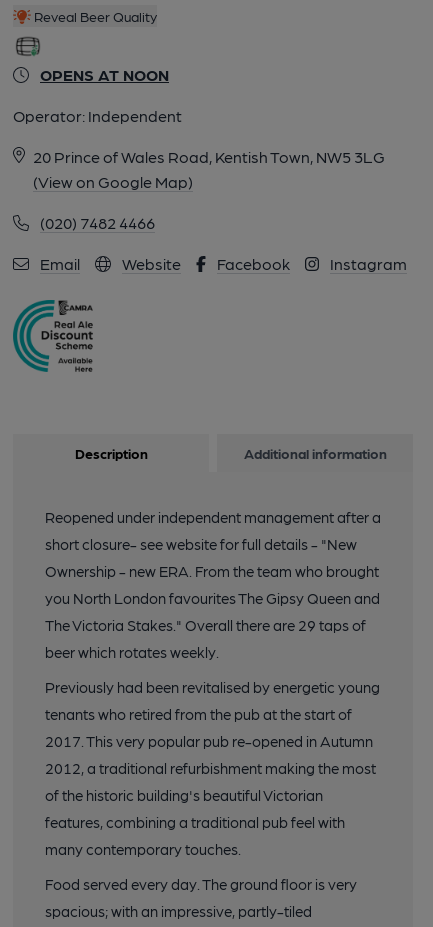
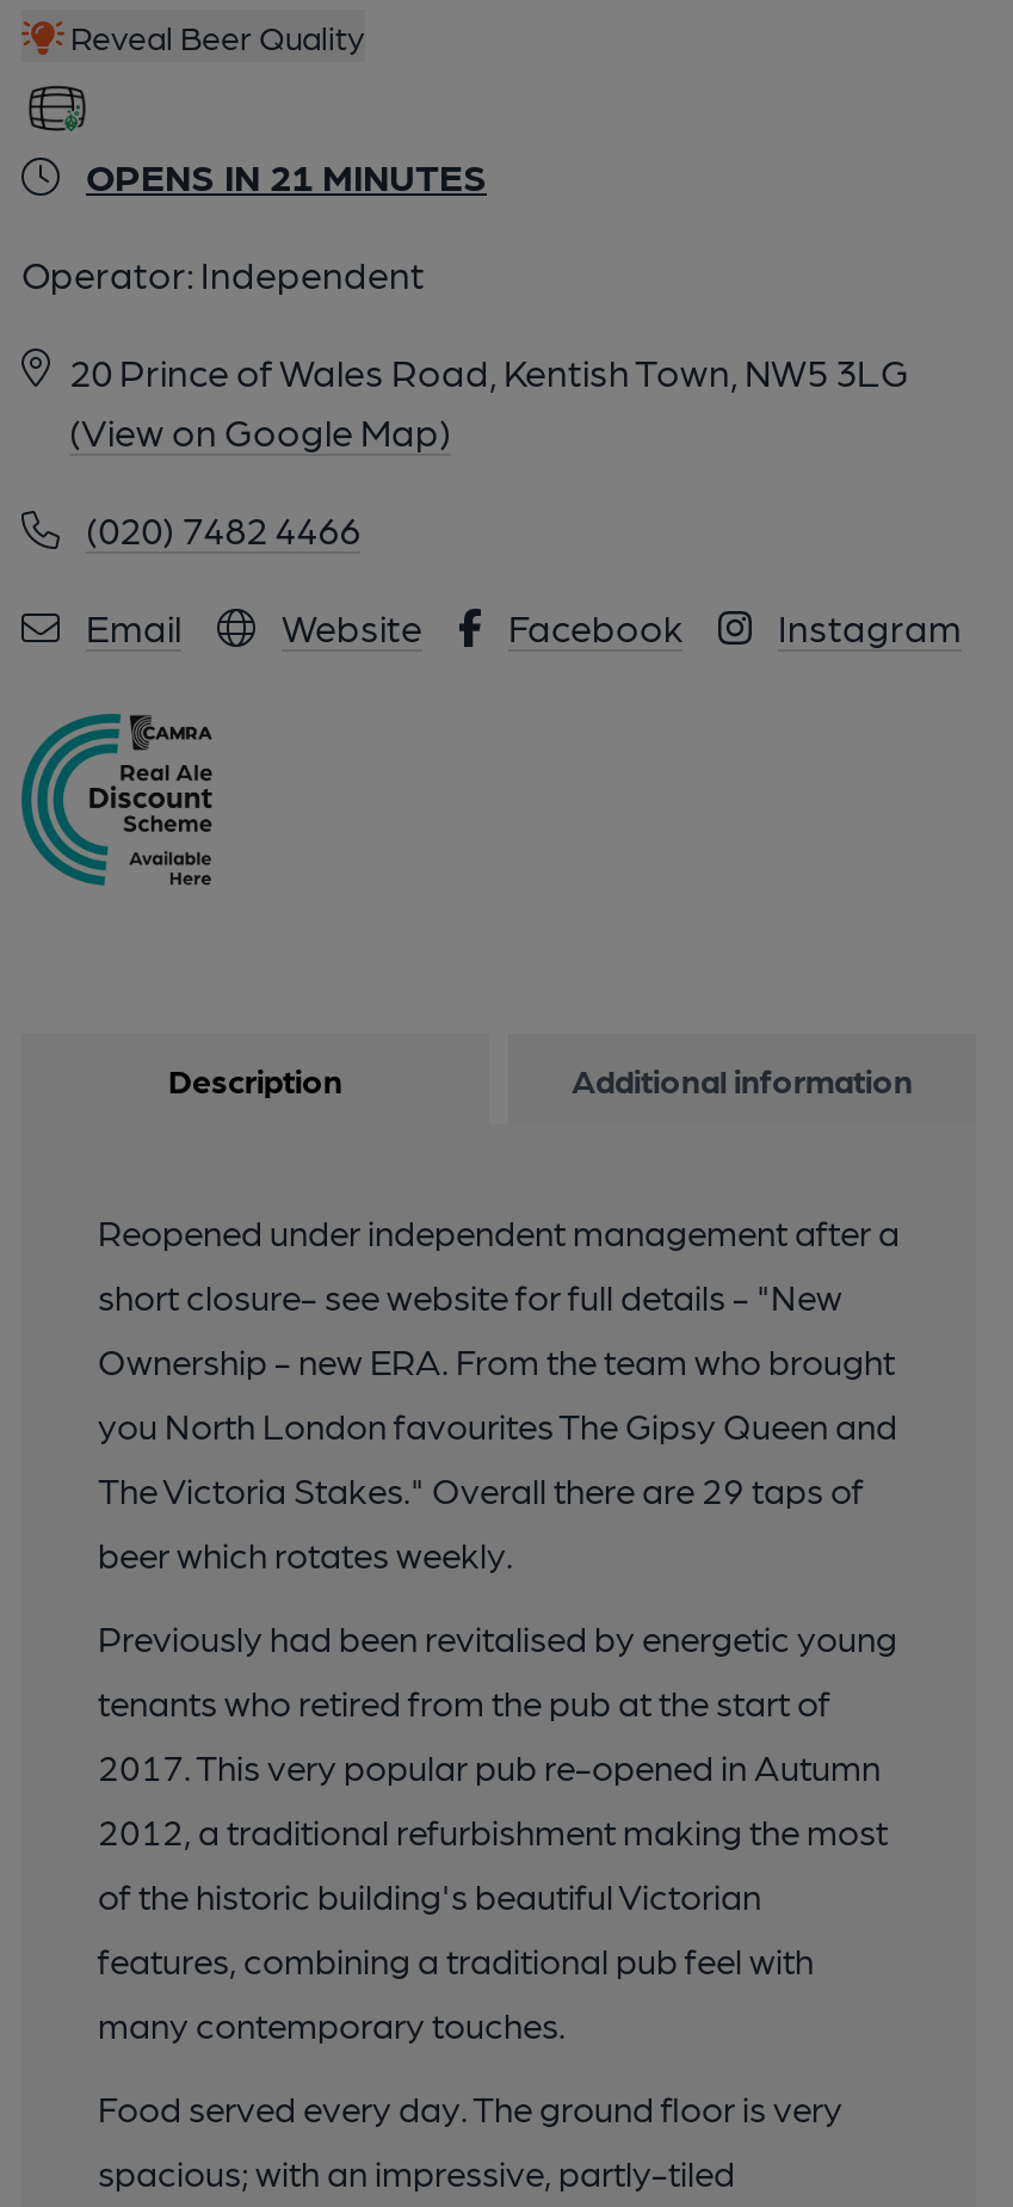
[40,65,169,84] OPENS AT NOON -> [86,153,487,198] OPENS IN 21 MINUTES

